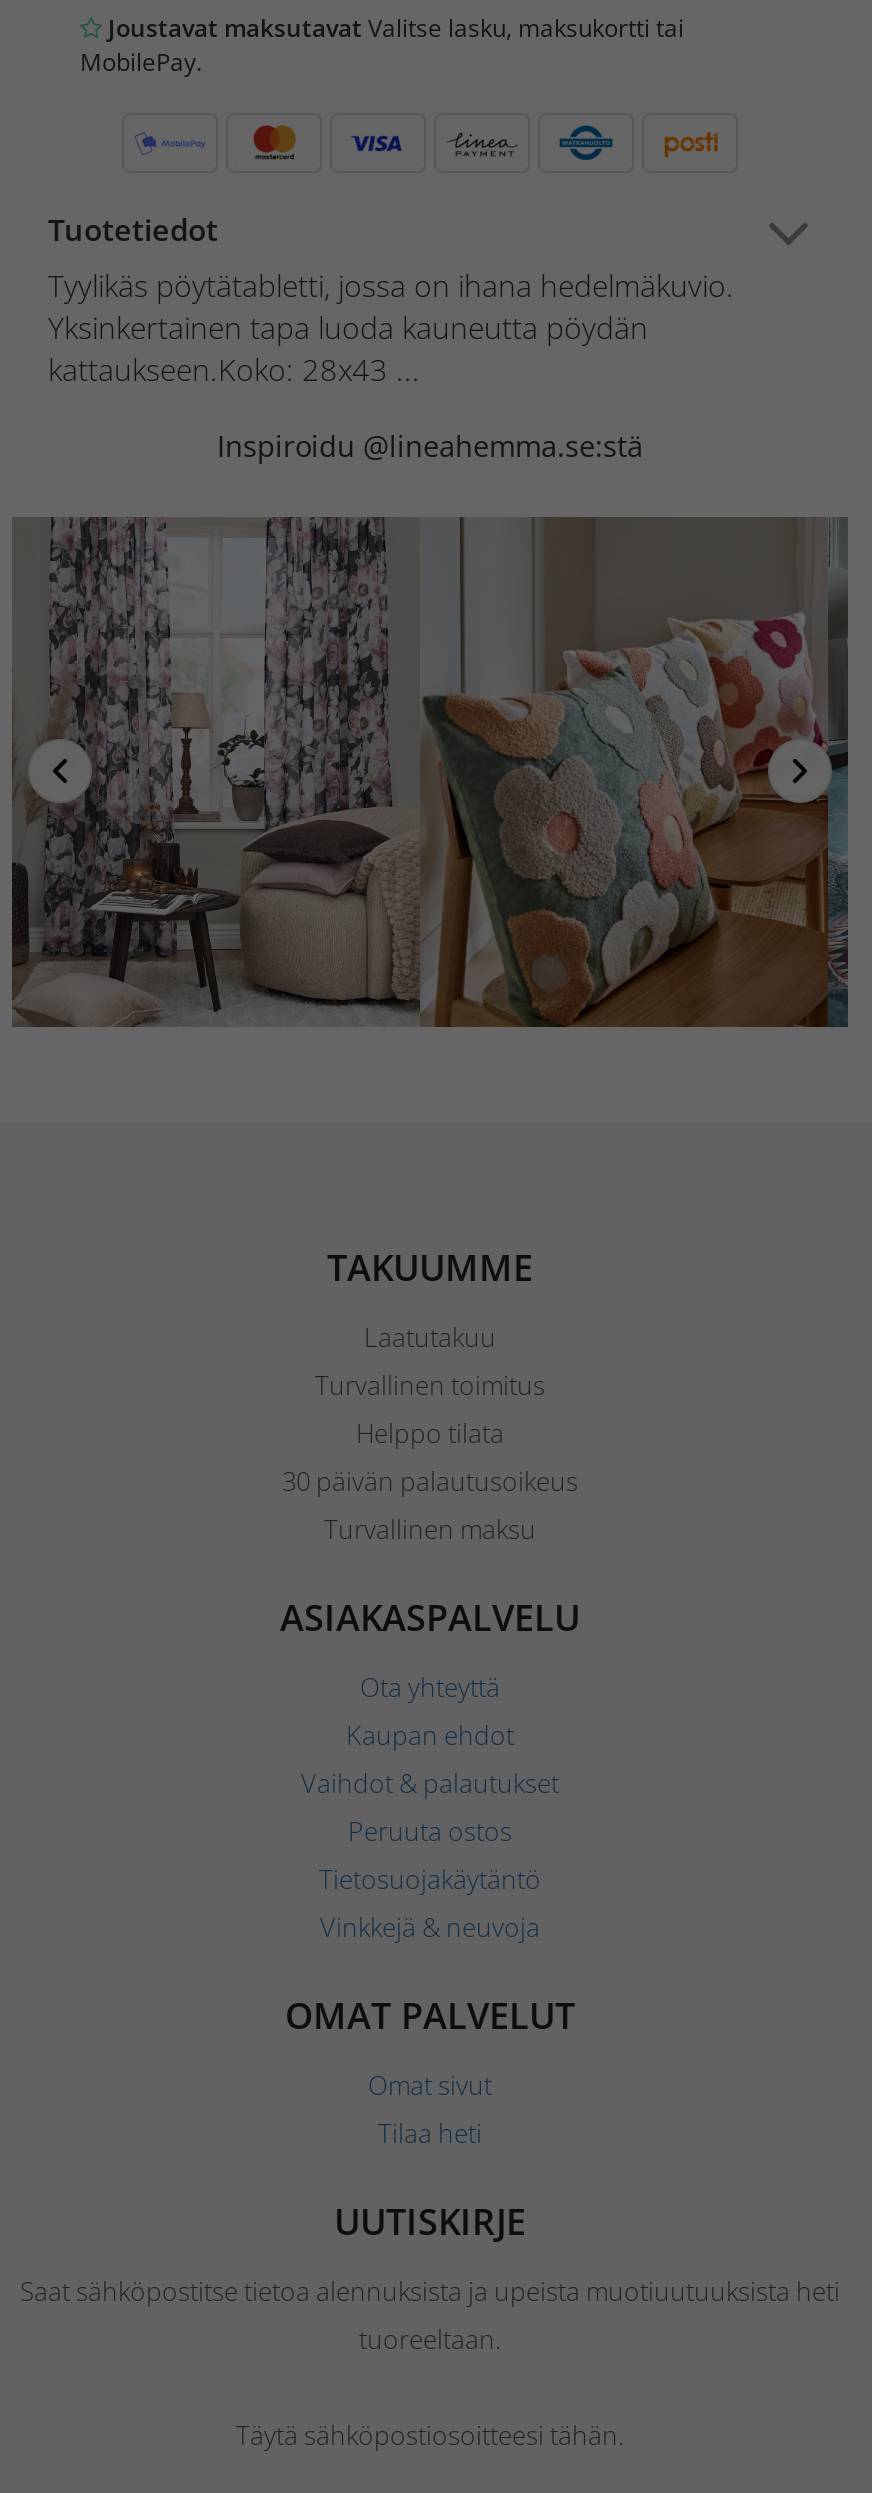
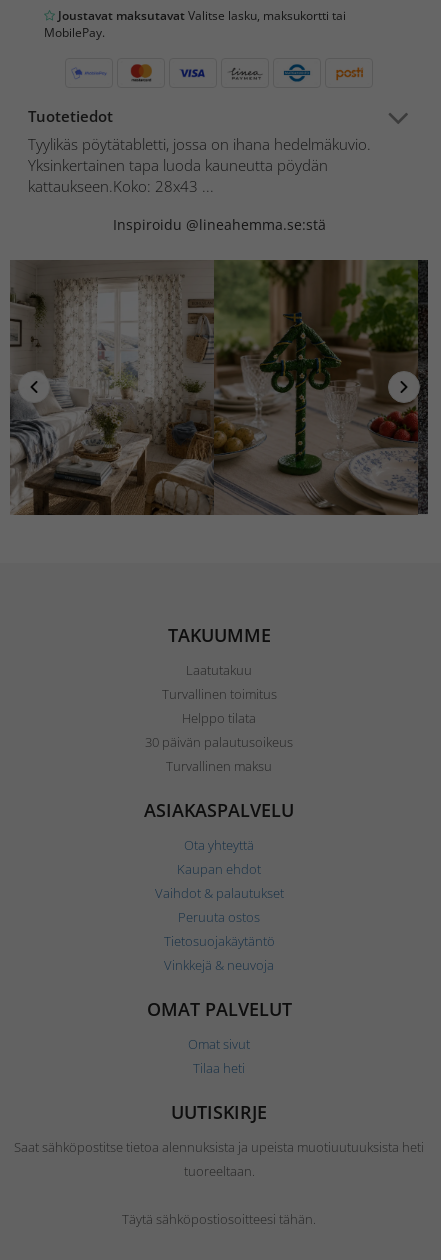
[10,515,850,1029] [image] -> [10,260,429,516] [image]

